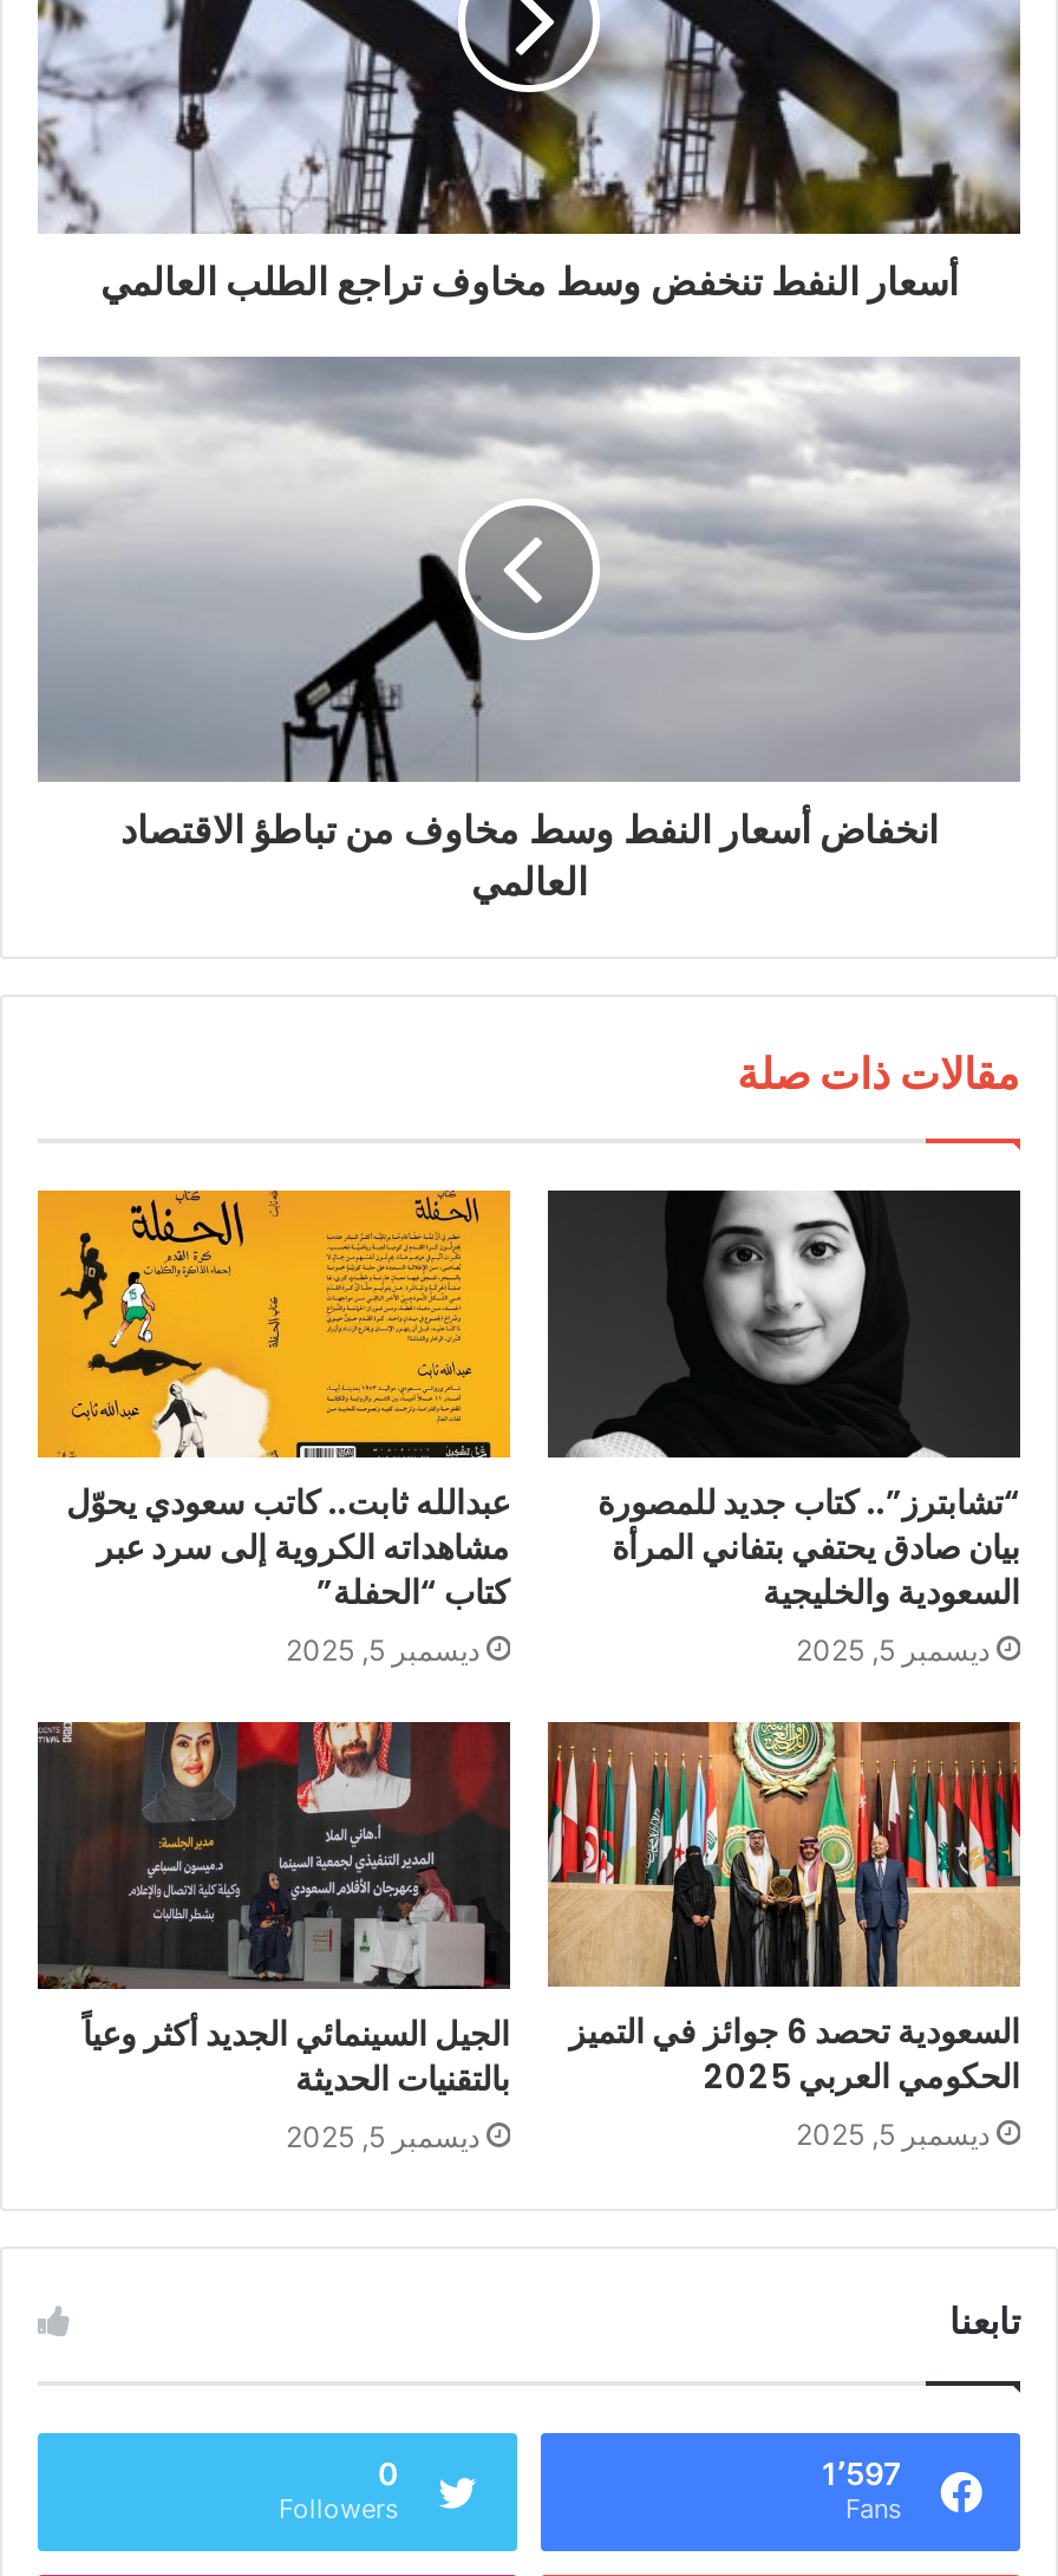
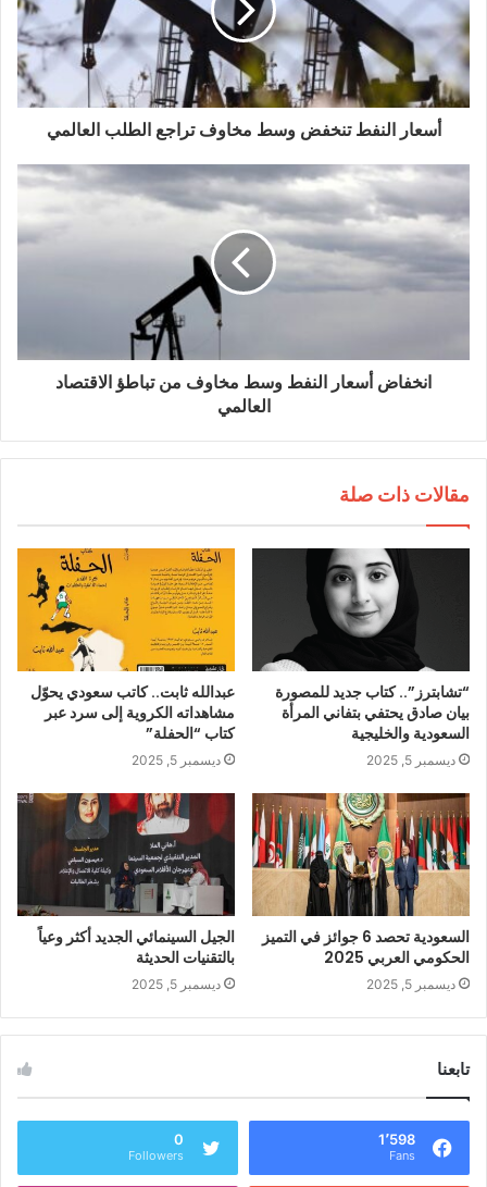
[822,2454,902,2492] 1٬597 -> [378,1131,415,1148] 1٬598

